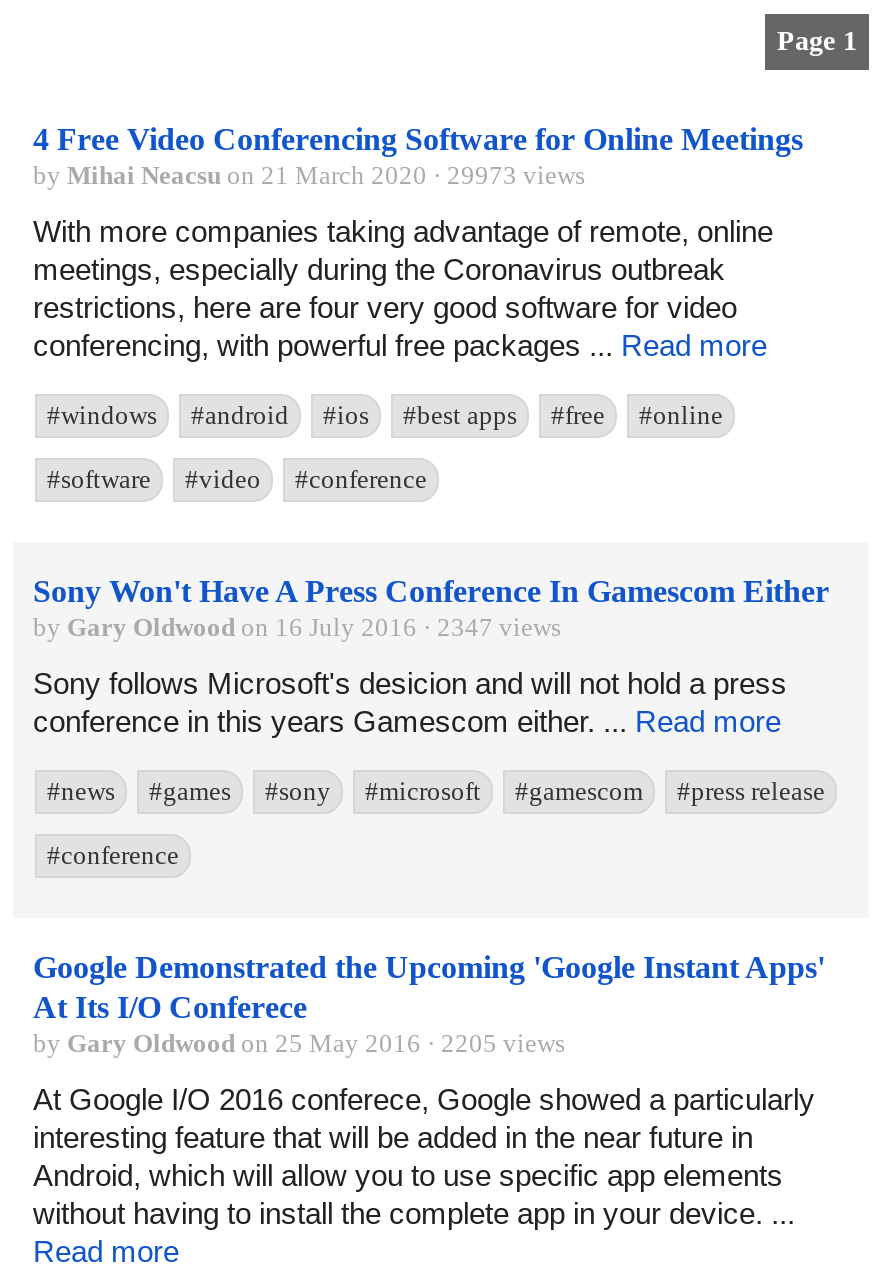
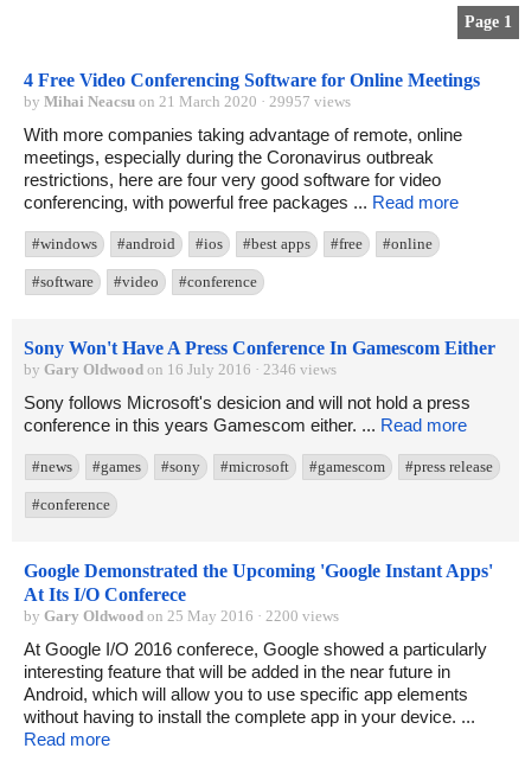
[33,161,585,191] by Mihai Neacsu on 21 March 2020 · 29973 views -> [24,93,351,111] by Mihai Neacsu on 21 March 2020 · 29957 views
[33,613,561,643] by Gary Oldwood on 16 July 2016 · 2347 views -> [24,361,337,379] by Gary Oldwood on 16 July 2016 · 2346 views
[33,1029,565,1059] by Gary Oldwood on 25 May 2016 · 2205 views -> [24,607,339,625] by Gary Oldwood on 25 May 2016 · 2200 views

